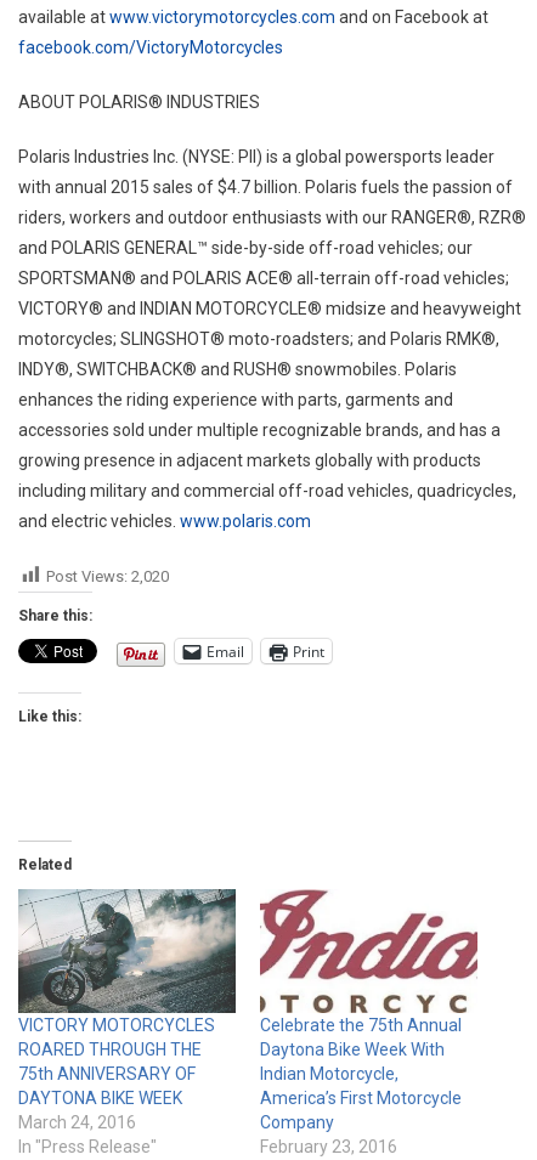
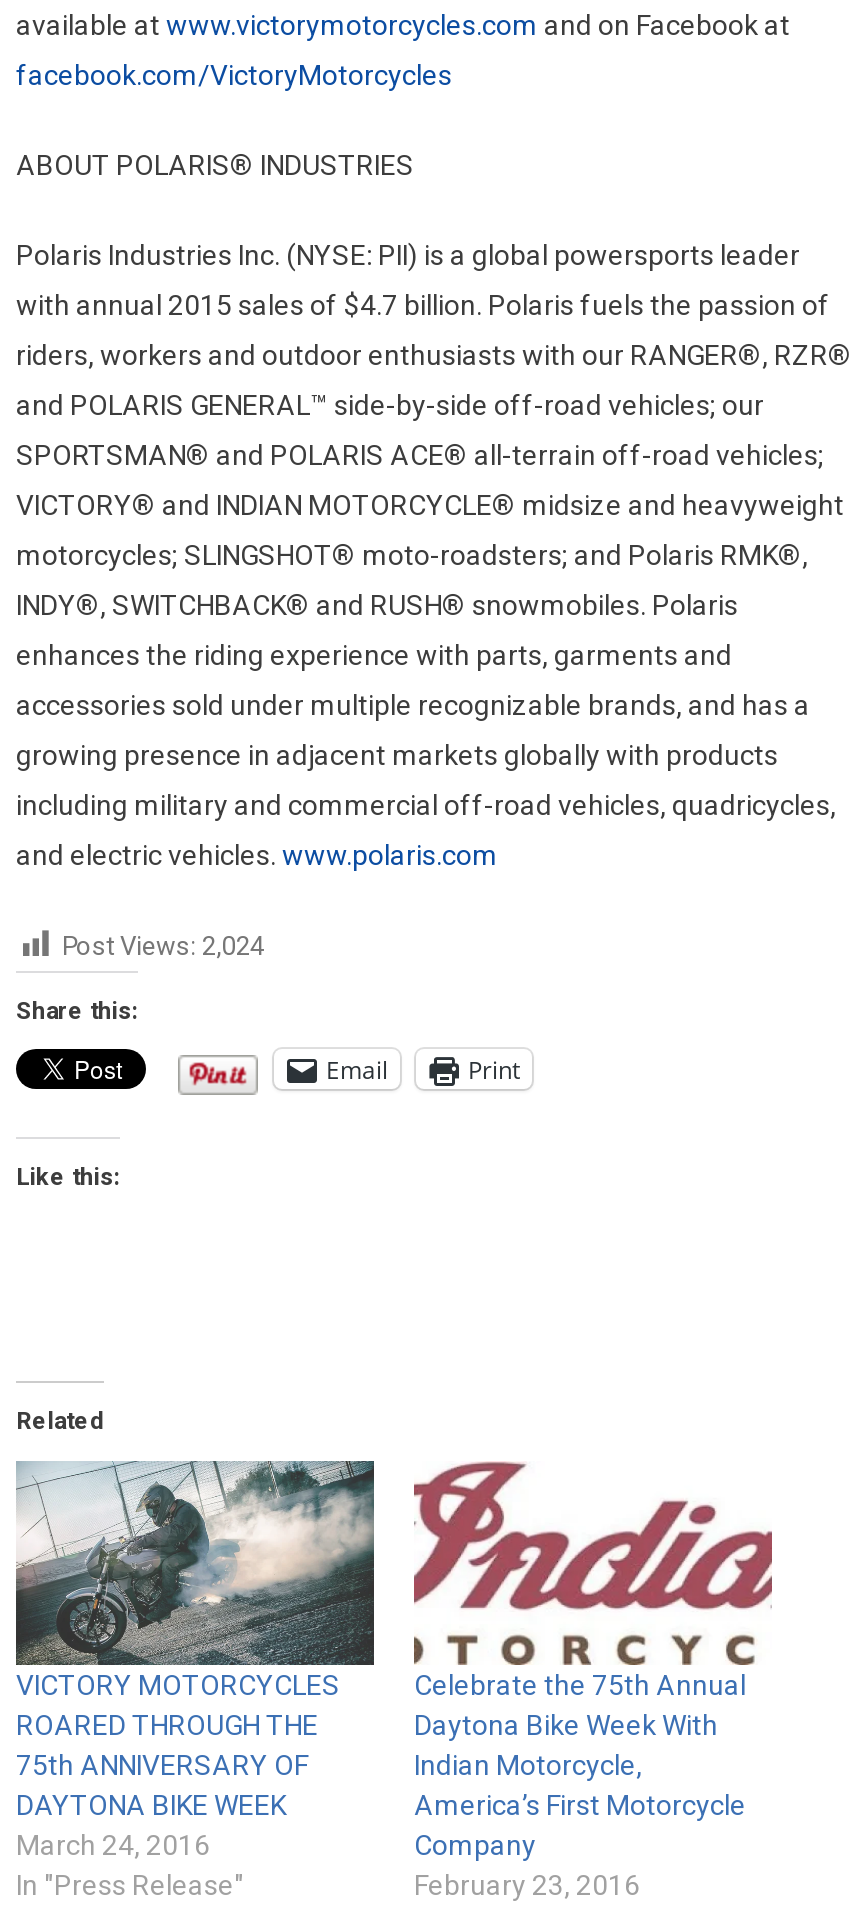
[46,567,169,585] Post Views: 2,020 -> [62,931,264,961] Post Views: 2,024

